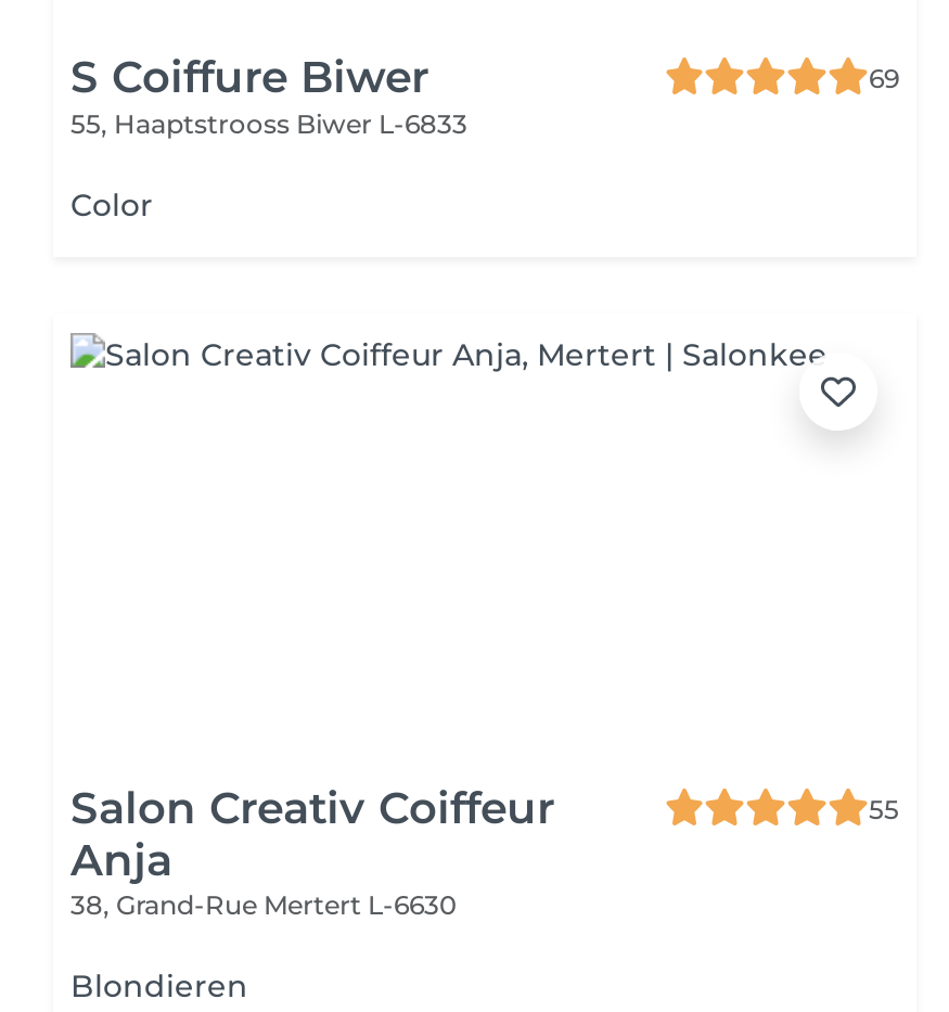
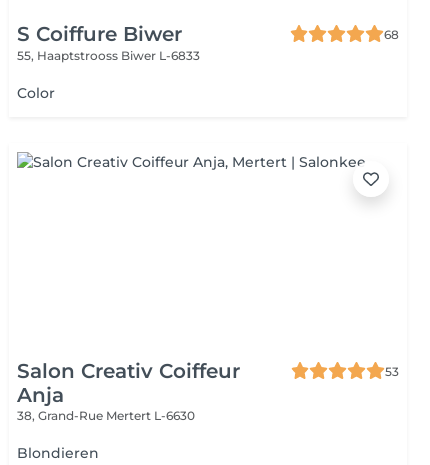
[869,62,899,94] 69 -> [384,27,399,42] 68
[869,793,899,825] 55 -> [385,364,399,379] 53

